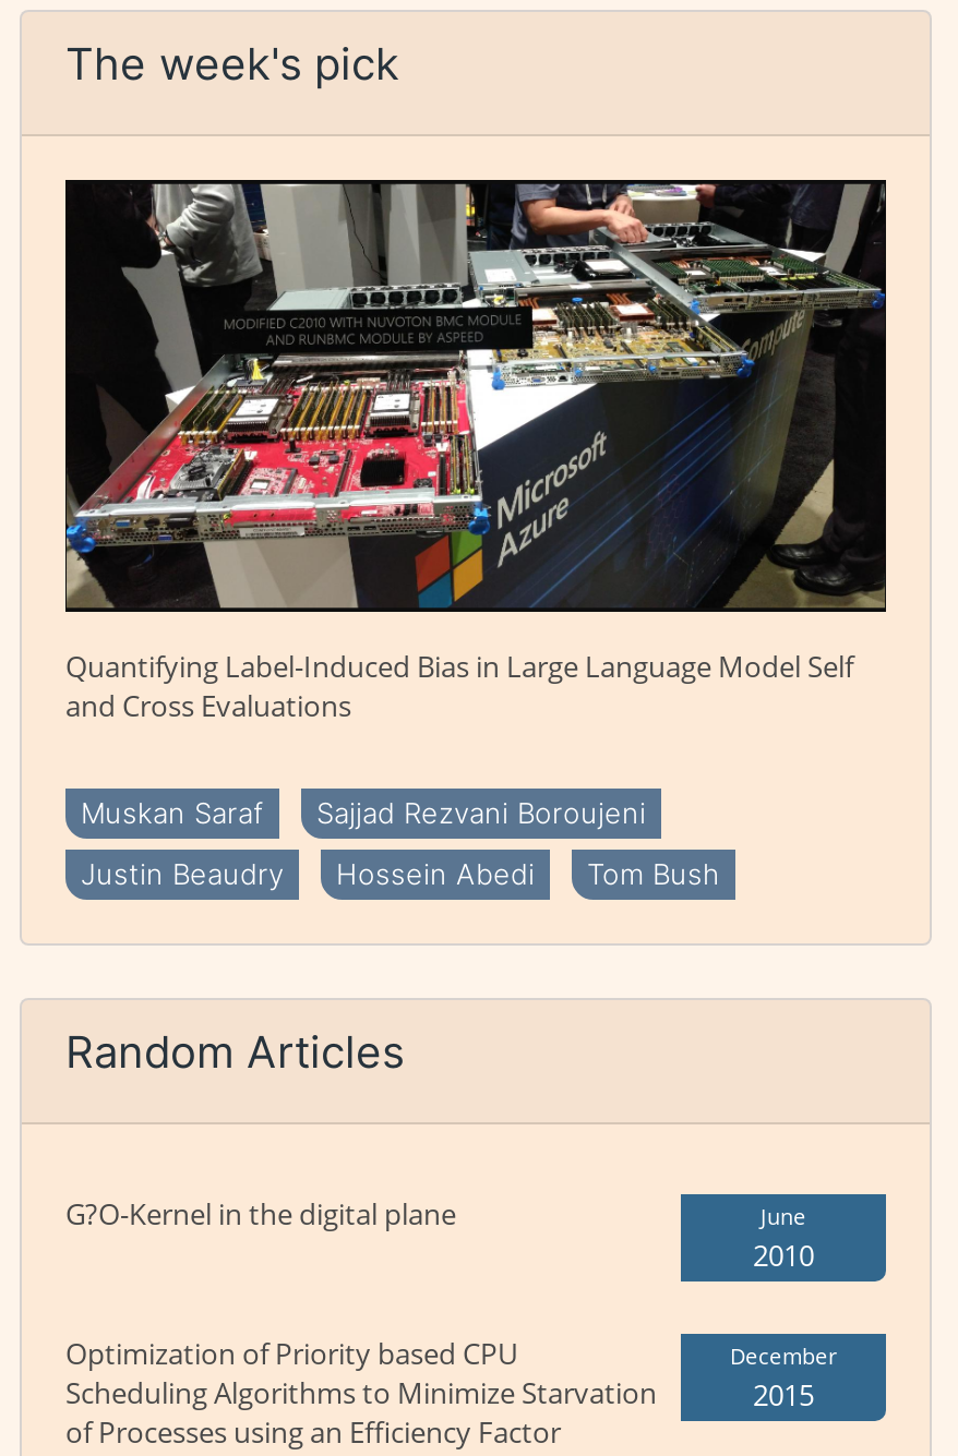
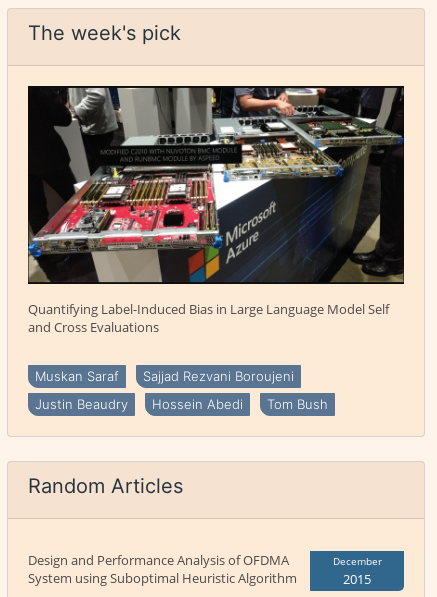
[65,1195,814,1452] G?O-Kernel in the digital plane | June | 2010 | Optimization of Priority based CPU | Scheduling Algorithms to Minimize Starvation | of Processes using an Efficiency Factor -> [28,551,297,587] Design and Performance Analysis of OFDMA | System using Suboptimal Heuristic Algorithm

